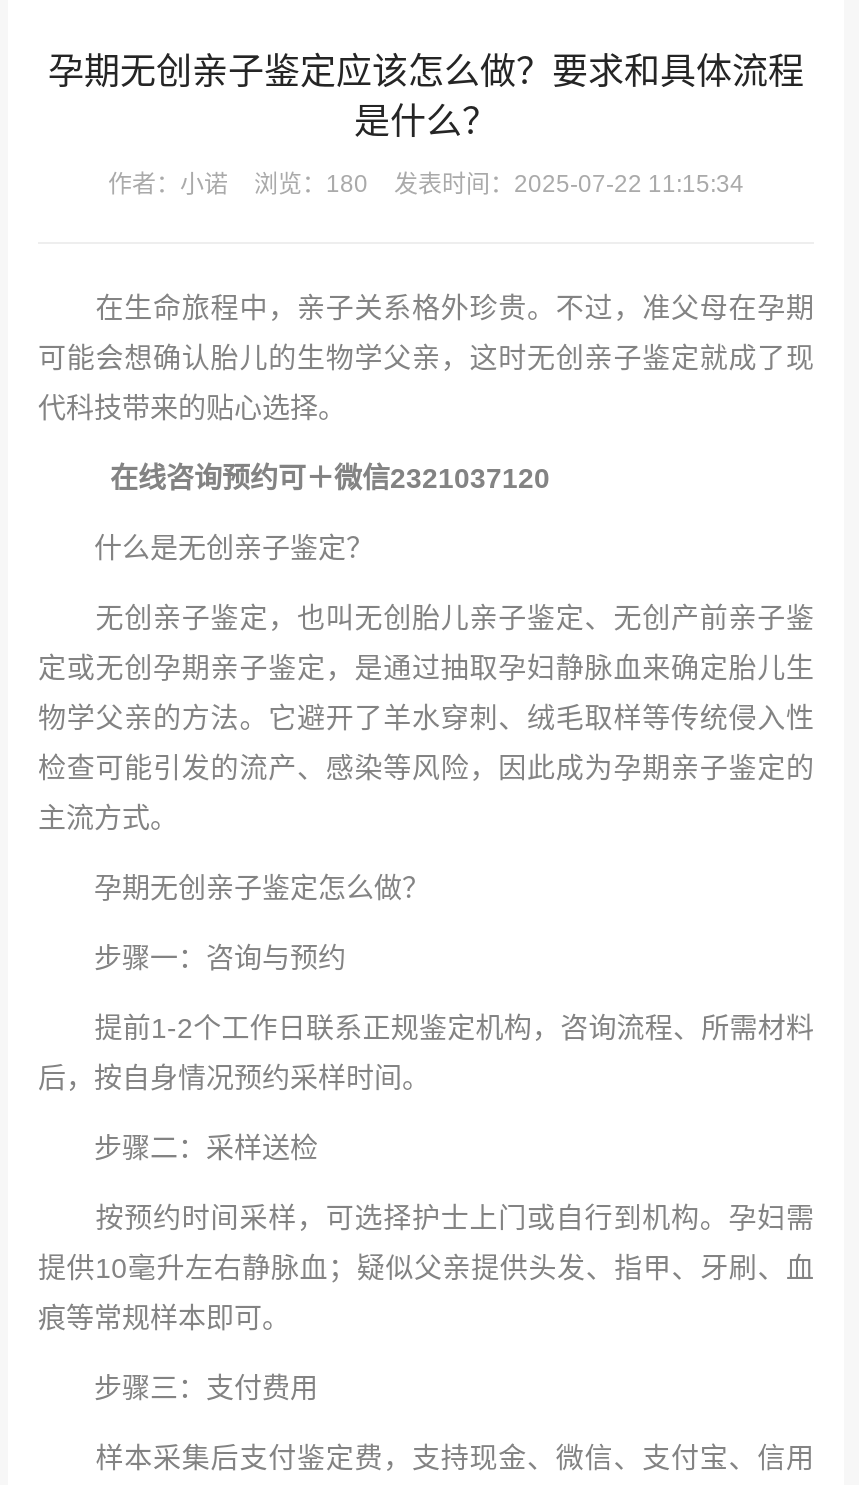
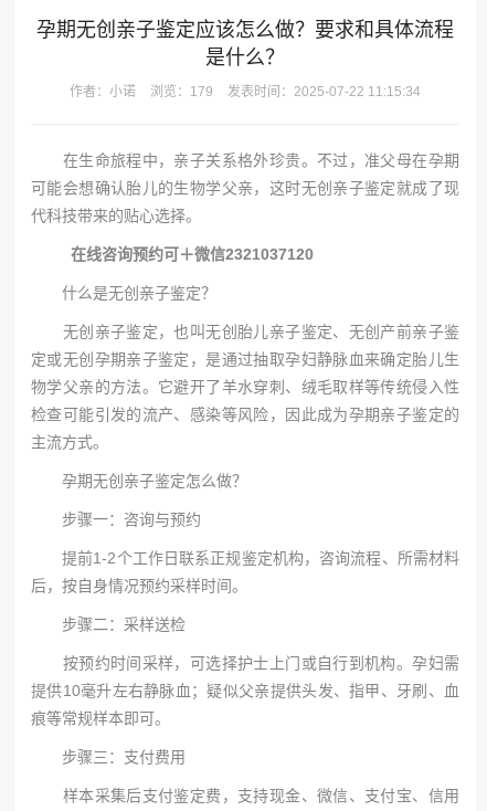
[108,170,744,198] 作者：小诺 浏览：180 发表时间：2025-07-22 11:15:34 -> [70,84,421,99] 作者：小诺 浏览：179 发表时间：2025-07-22 11:15:34

